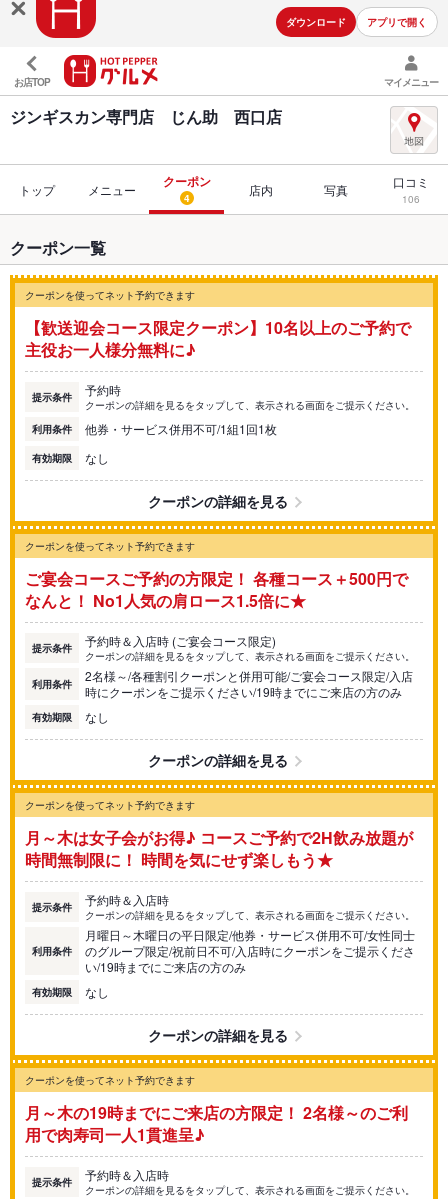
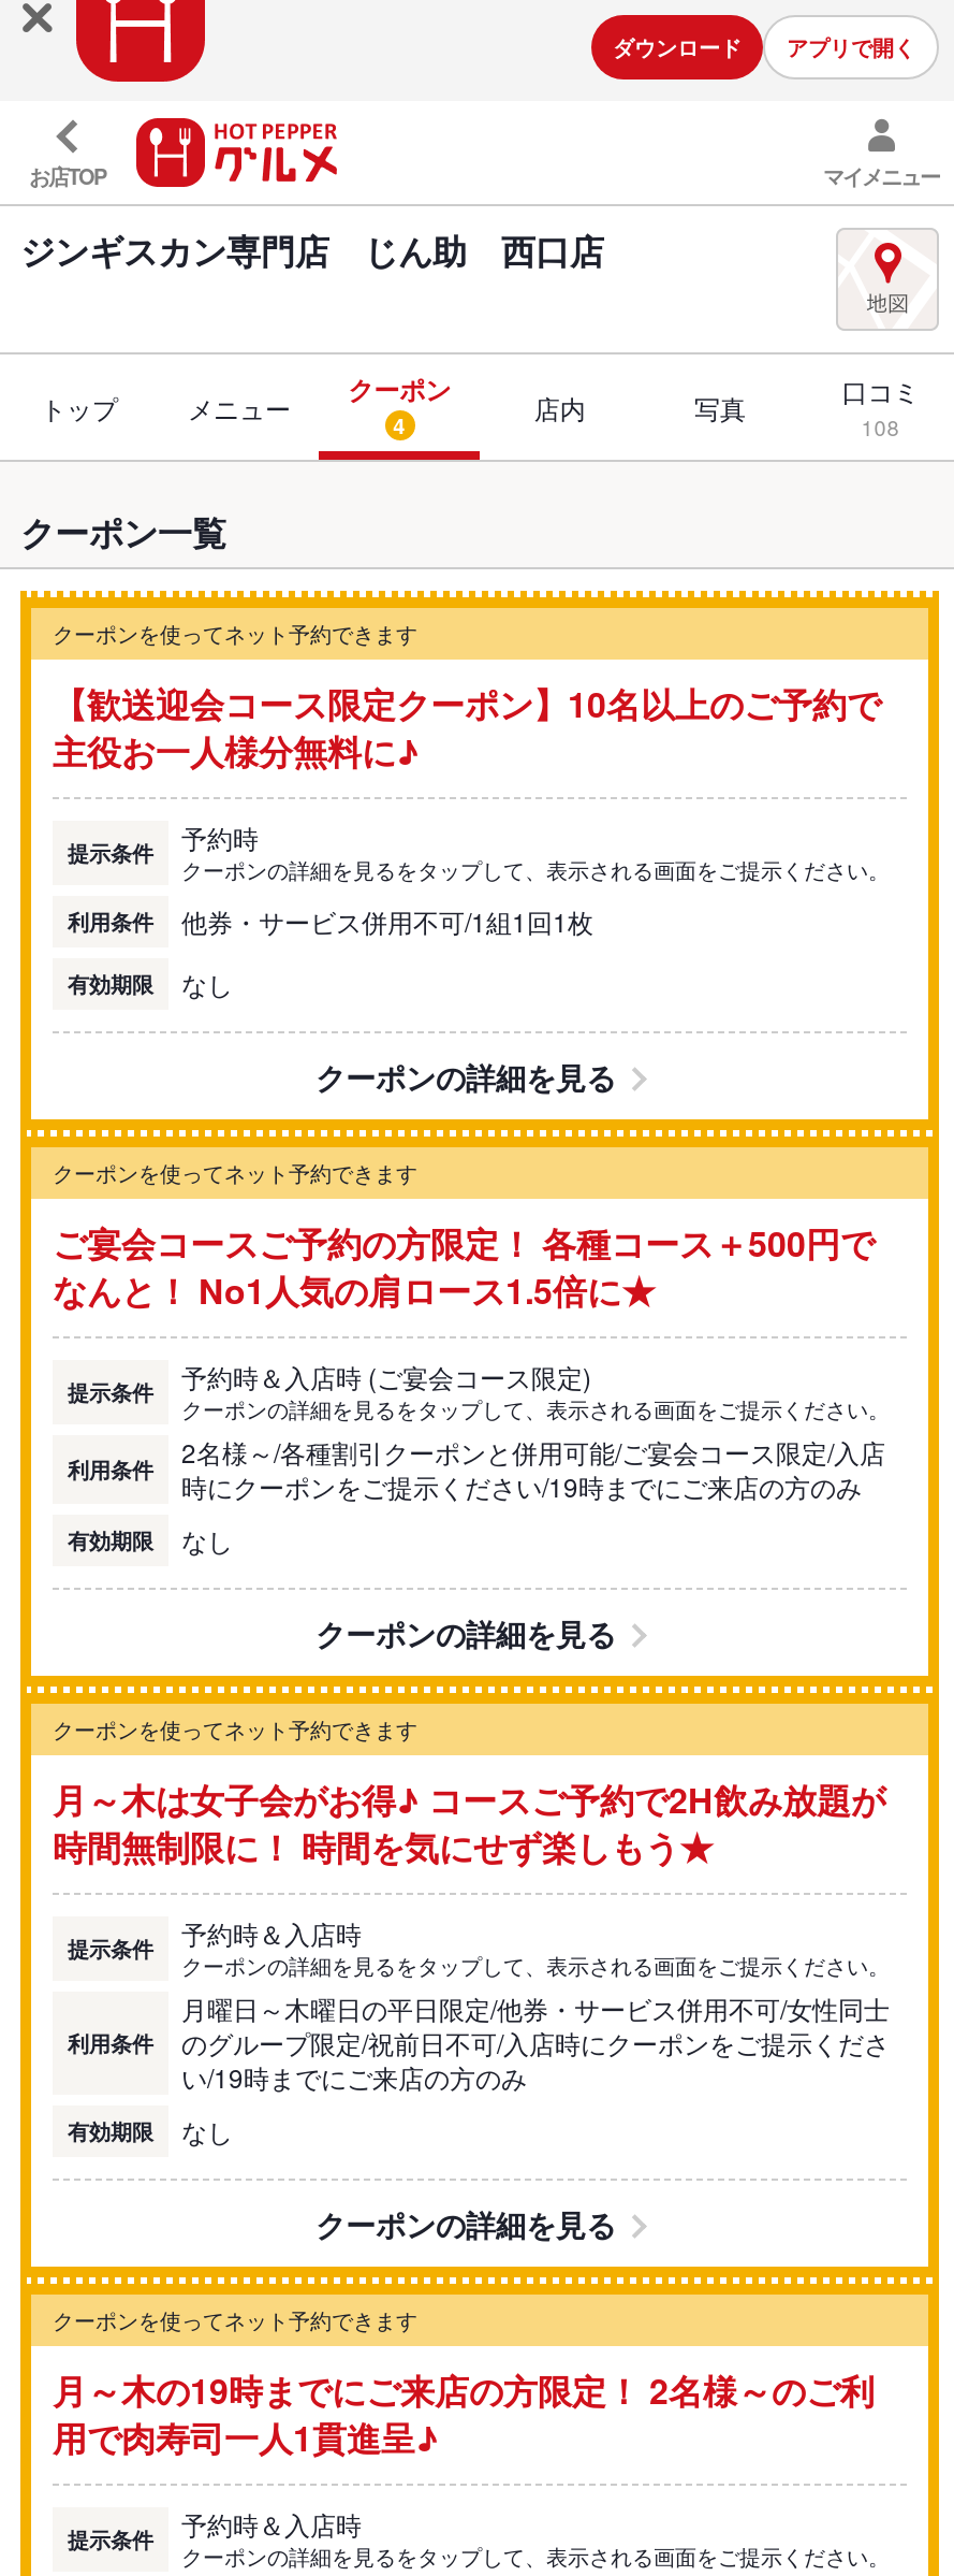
[402,191,420,205] 106 -> [861,411,900,442] 108

